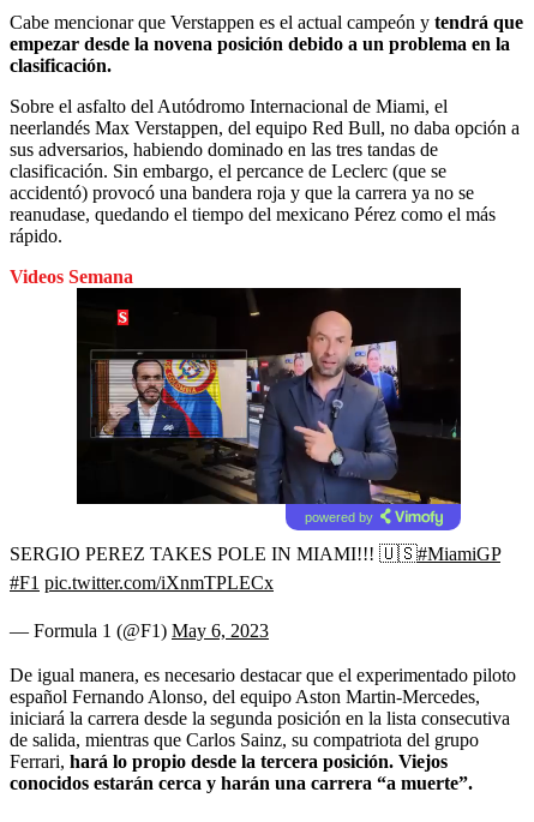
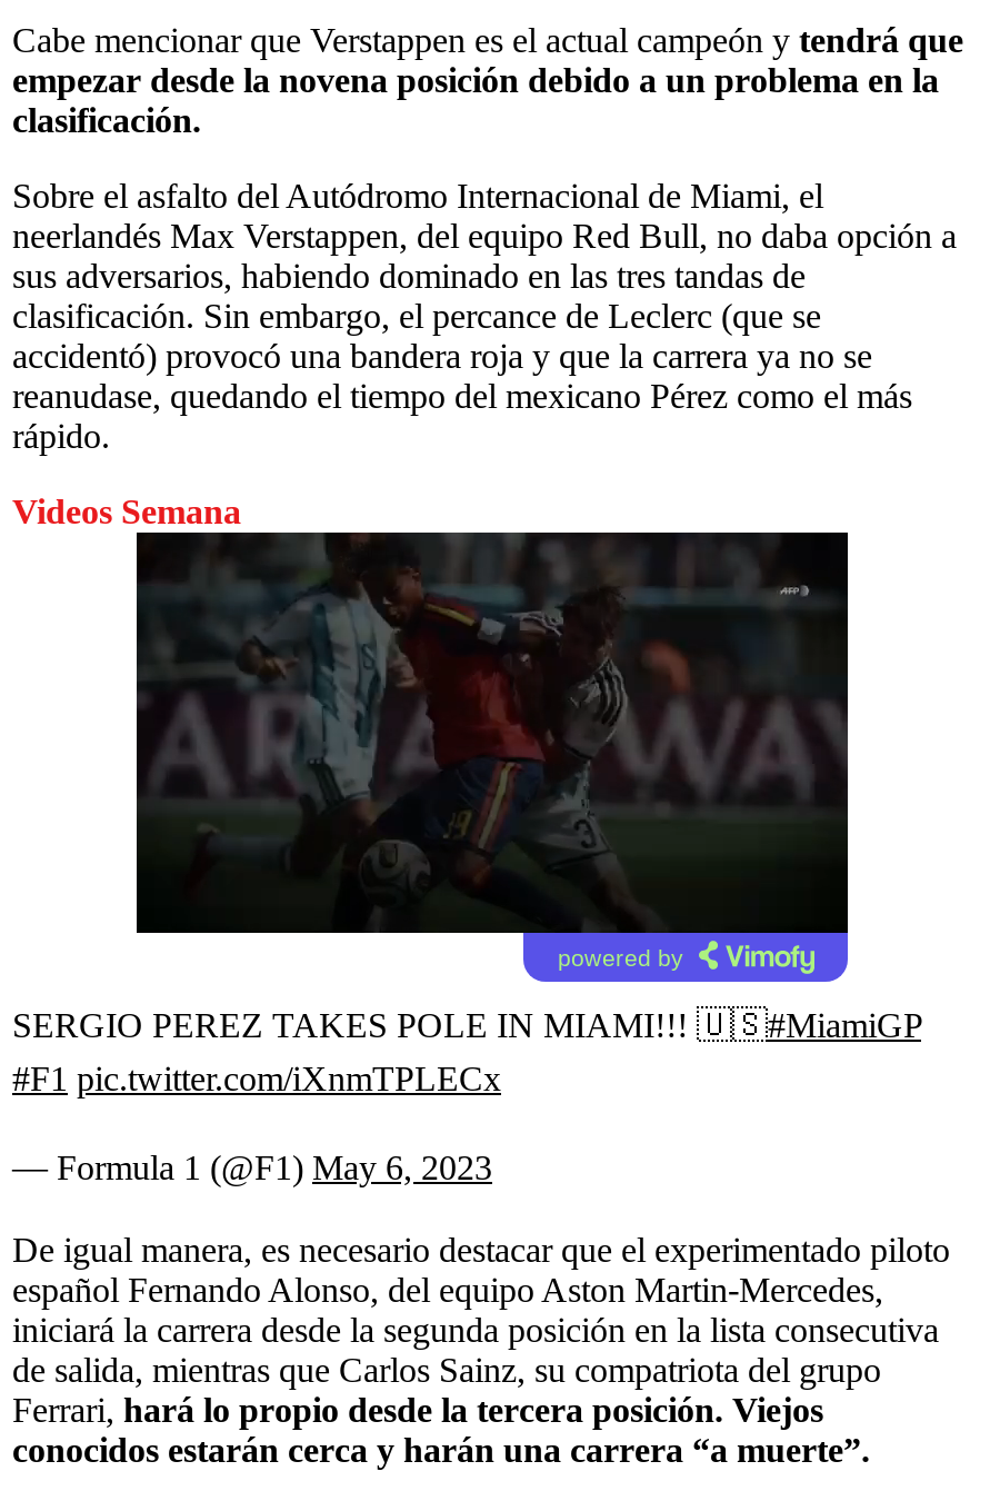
[79,288,460,505] [image] -> [139,533,848,935] [image]

